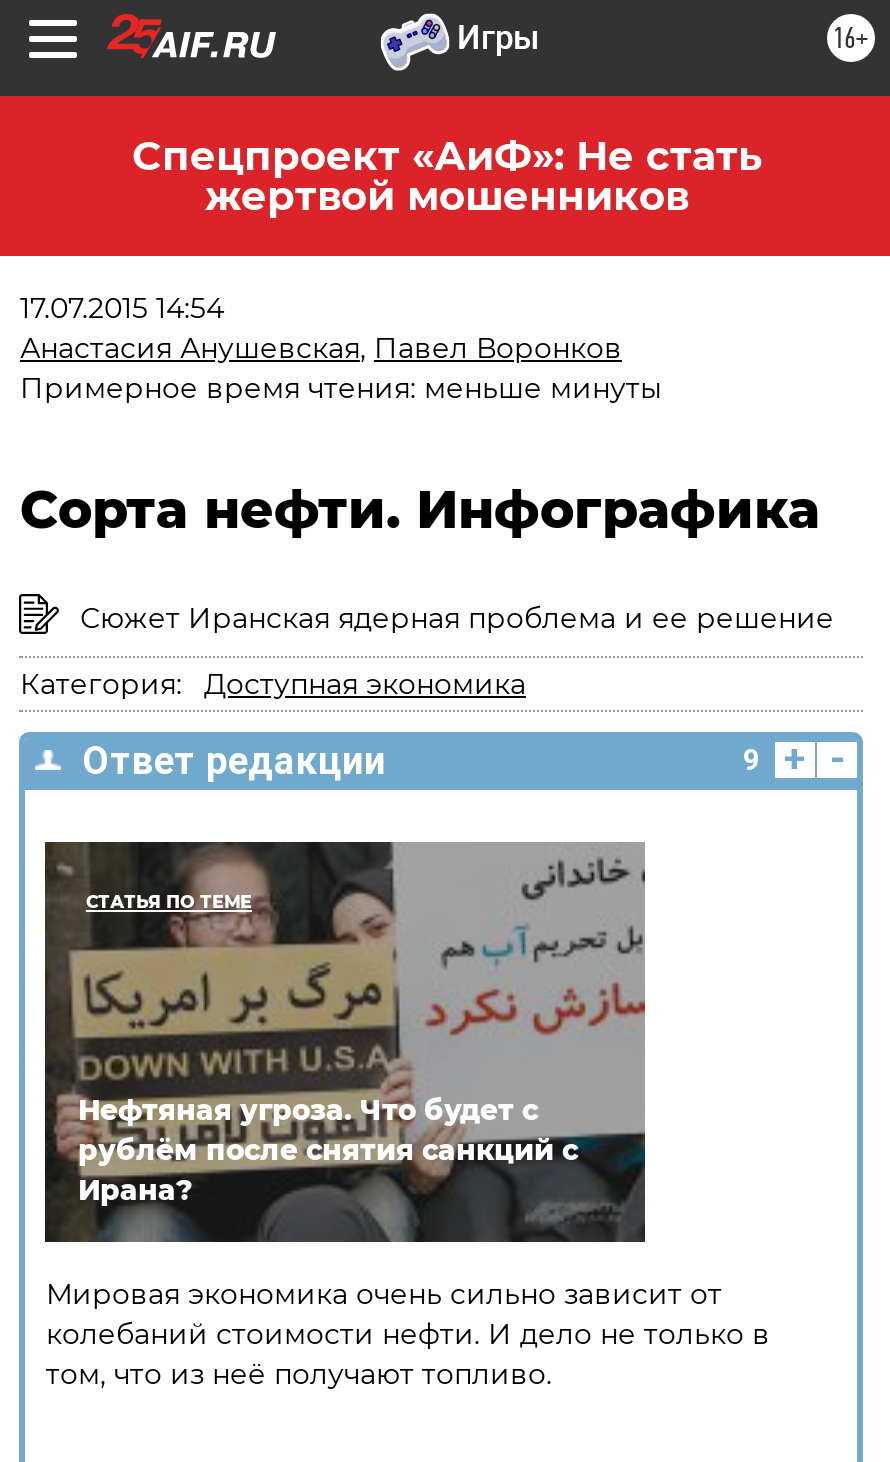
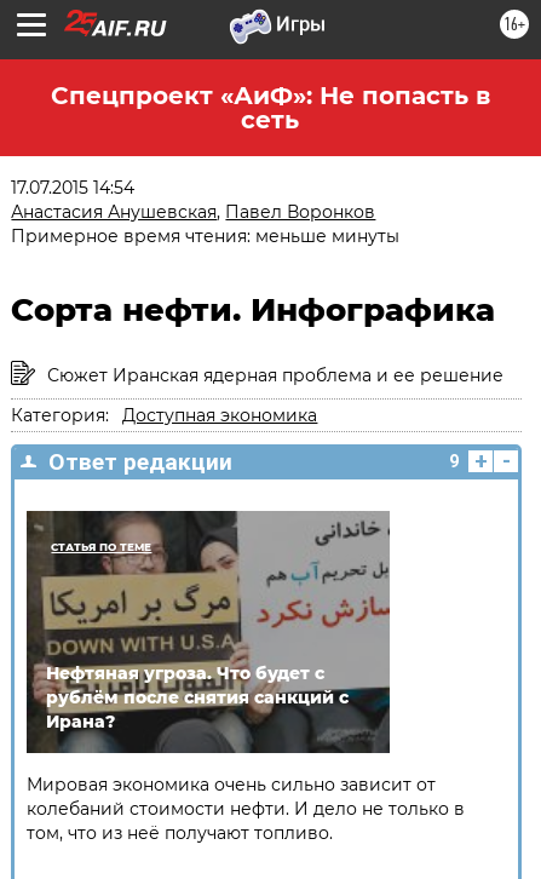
[132,132,762,220] Спецпроект «АиФ»: Не стать | жертвой мошенников -> [50,81,490,134] Спецпроект «АиФ»: Не попасть в | сеть

